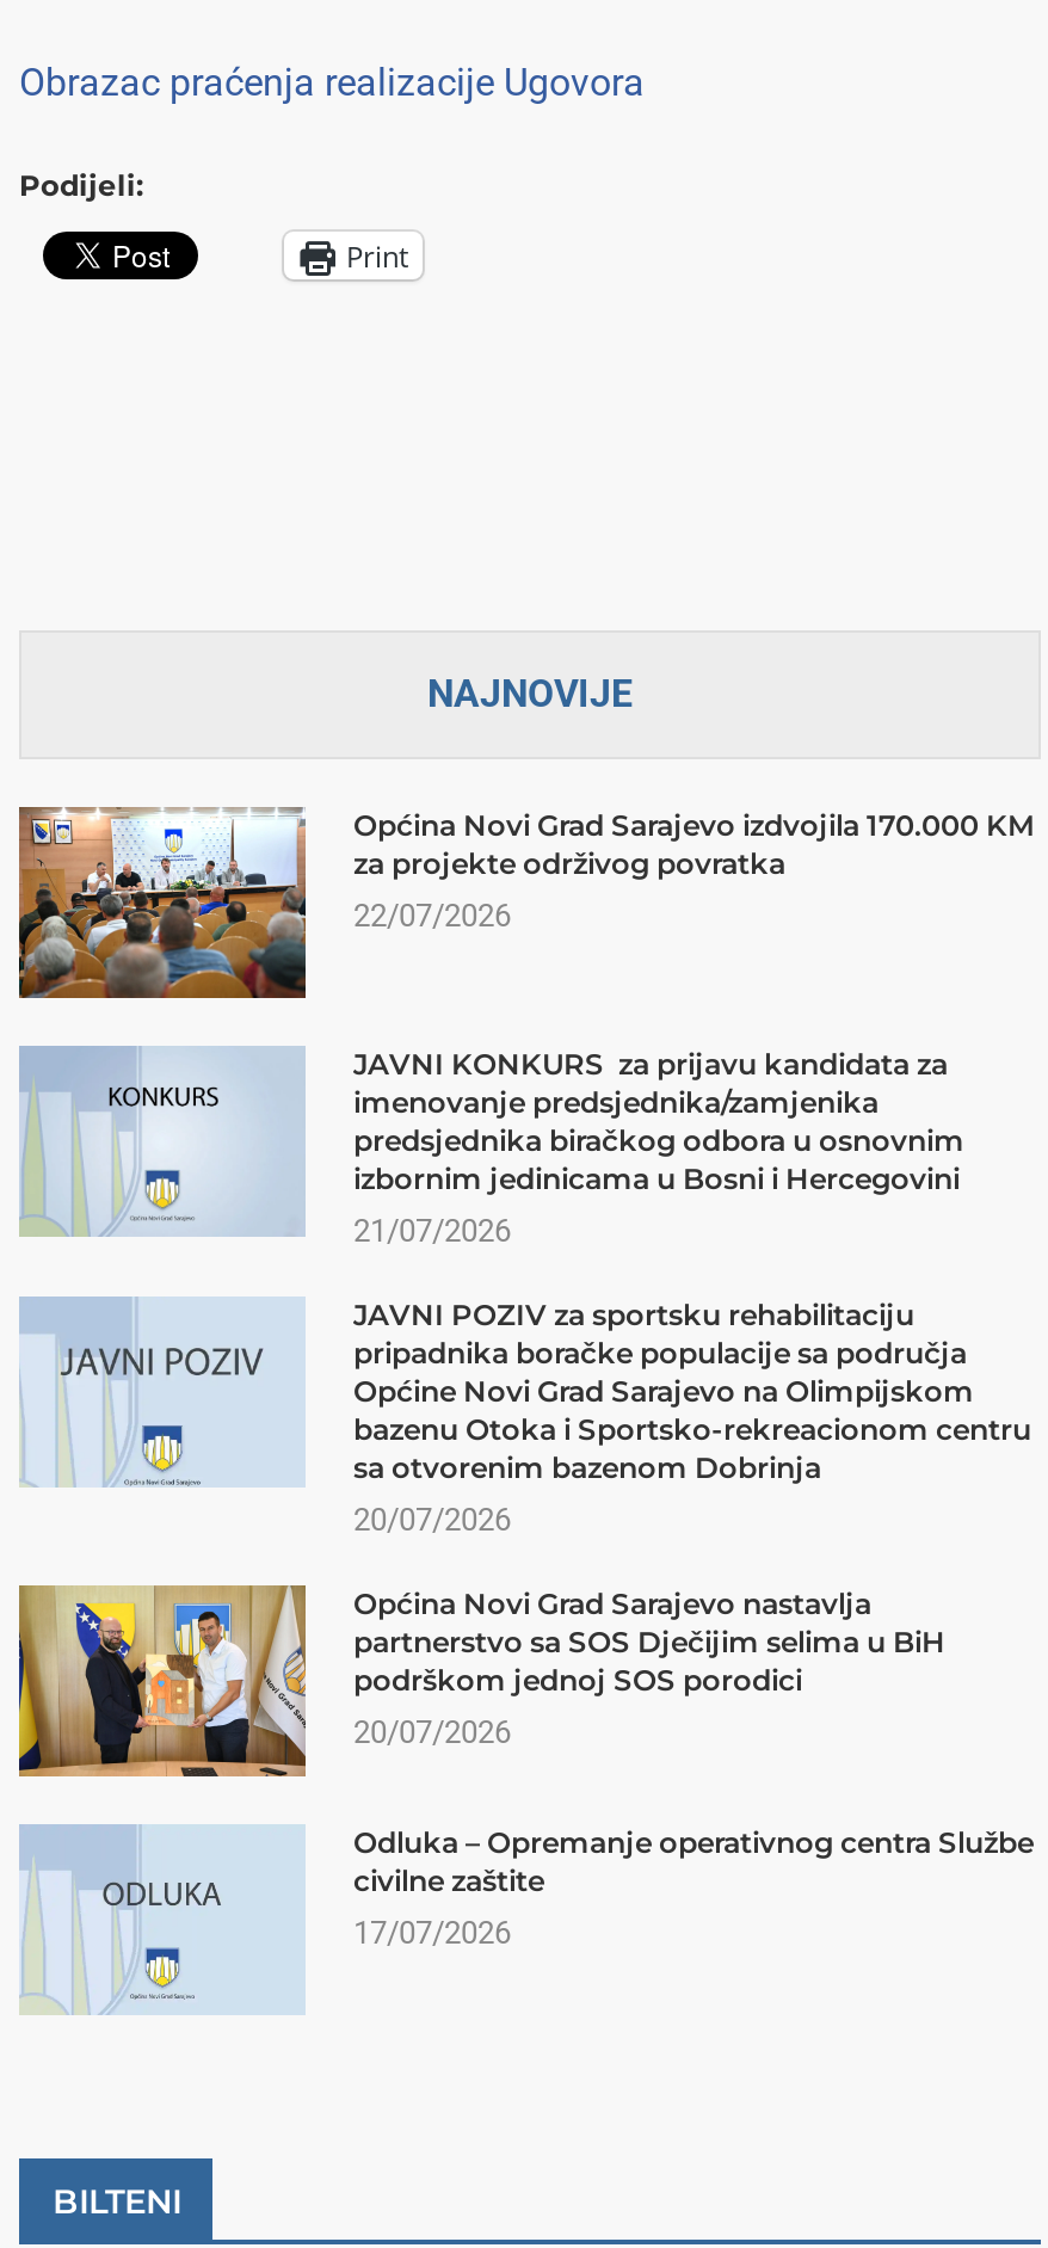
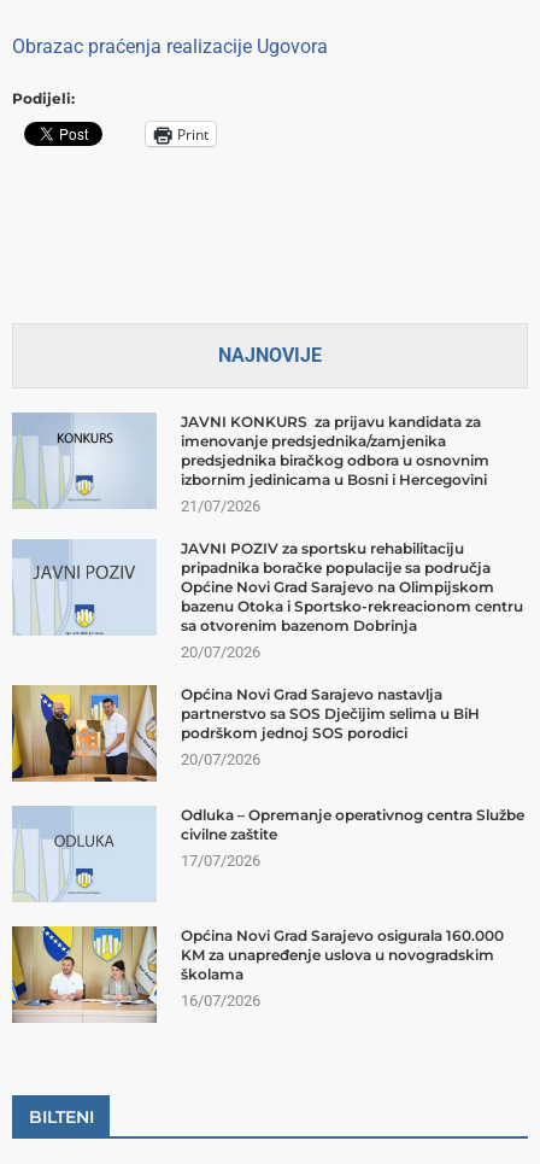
[17,805,1034,1000] [image] | Općina Novi Grad Sarajevo izdvojila 170.000 KM | za projekte održivog povratka | 22/07/2026 -> none
moved [24,1047,1034,1951] -> [14,413,524,870]: [image] | JAVNI KONKURS za prijavu kandidata za | imenovanje predsjednika/zamjenika | ... | civilne zaštite | 17/07/2026
none -> [11,925,504,1024] [image] | Općina Novi Grad Sarajevo osigurala 160.000 | KM za unapređenje uslova u novogradskim | školama | 16/07/2026

